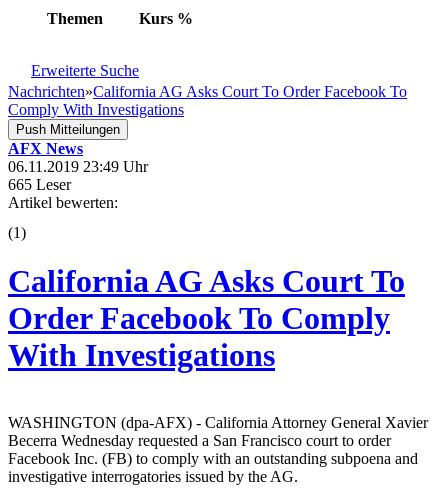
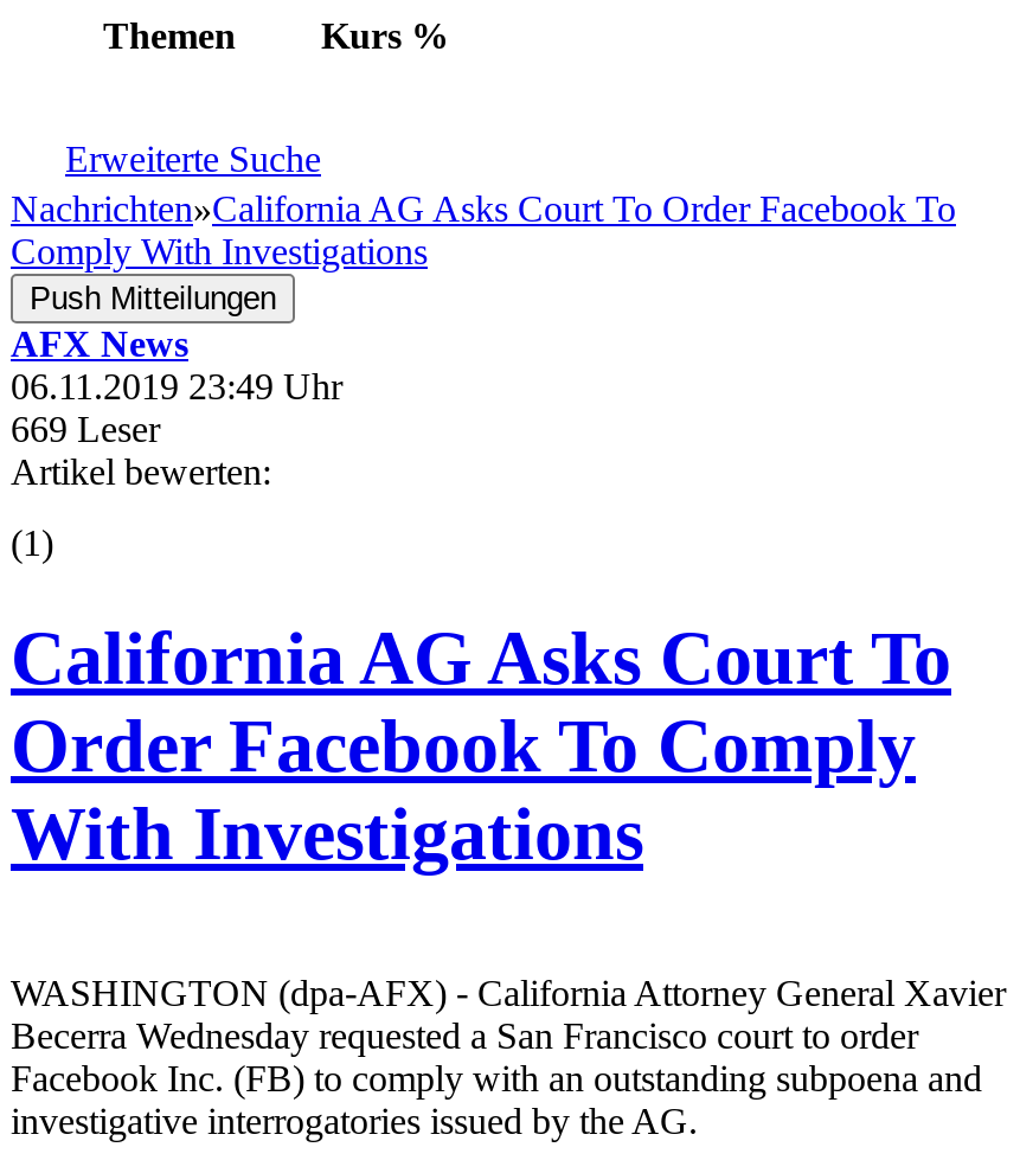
[8,176,71,193] 665 Leser -> [11,409,160,449] 669 Leser

